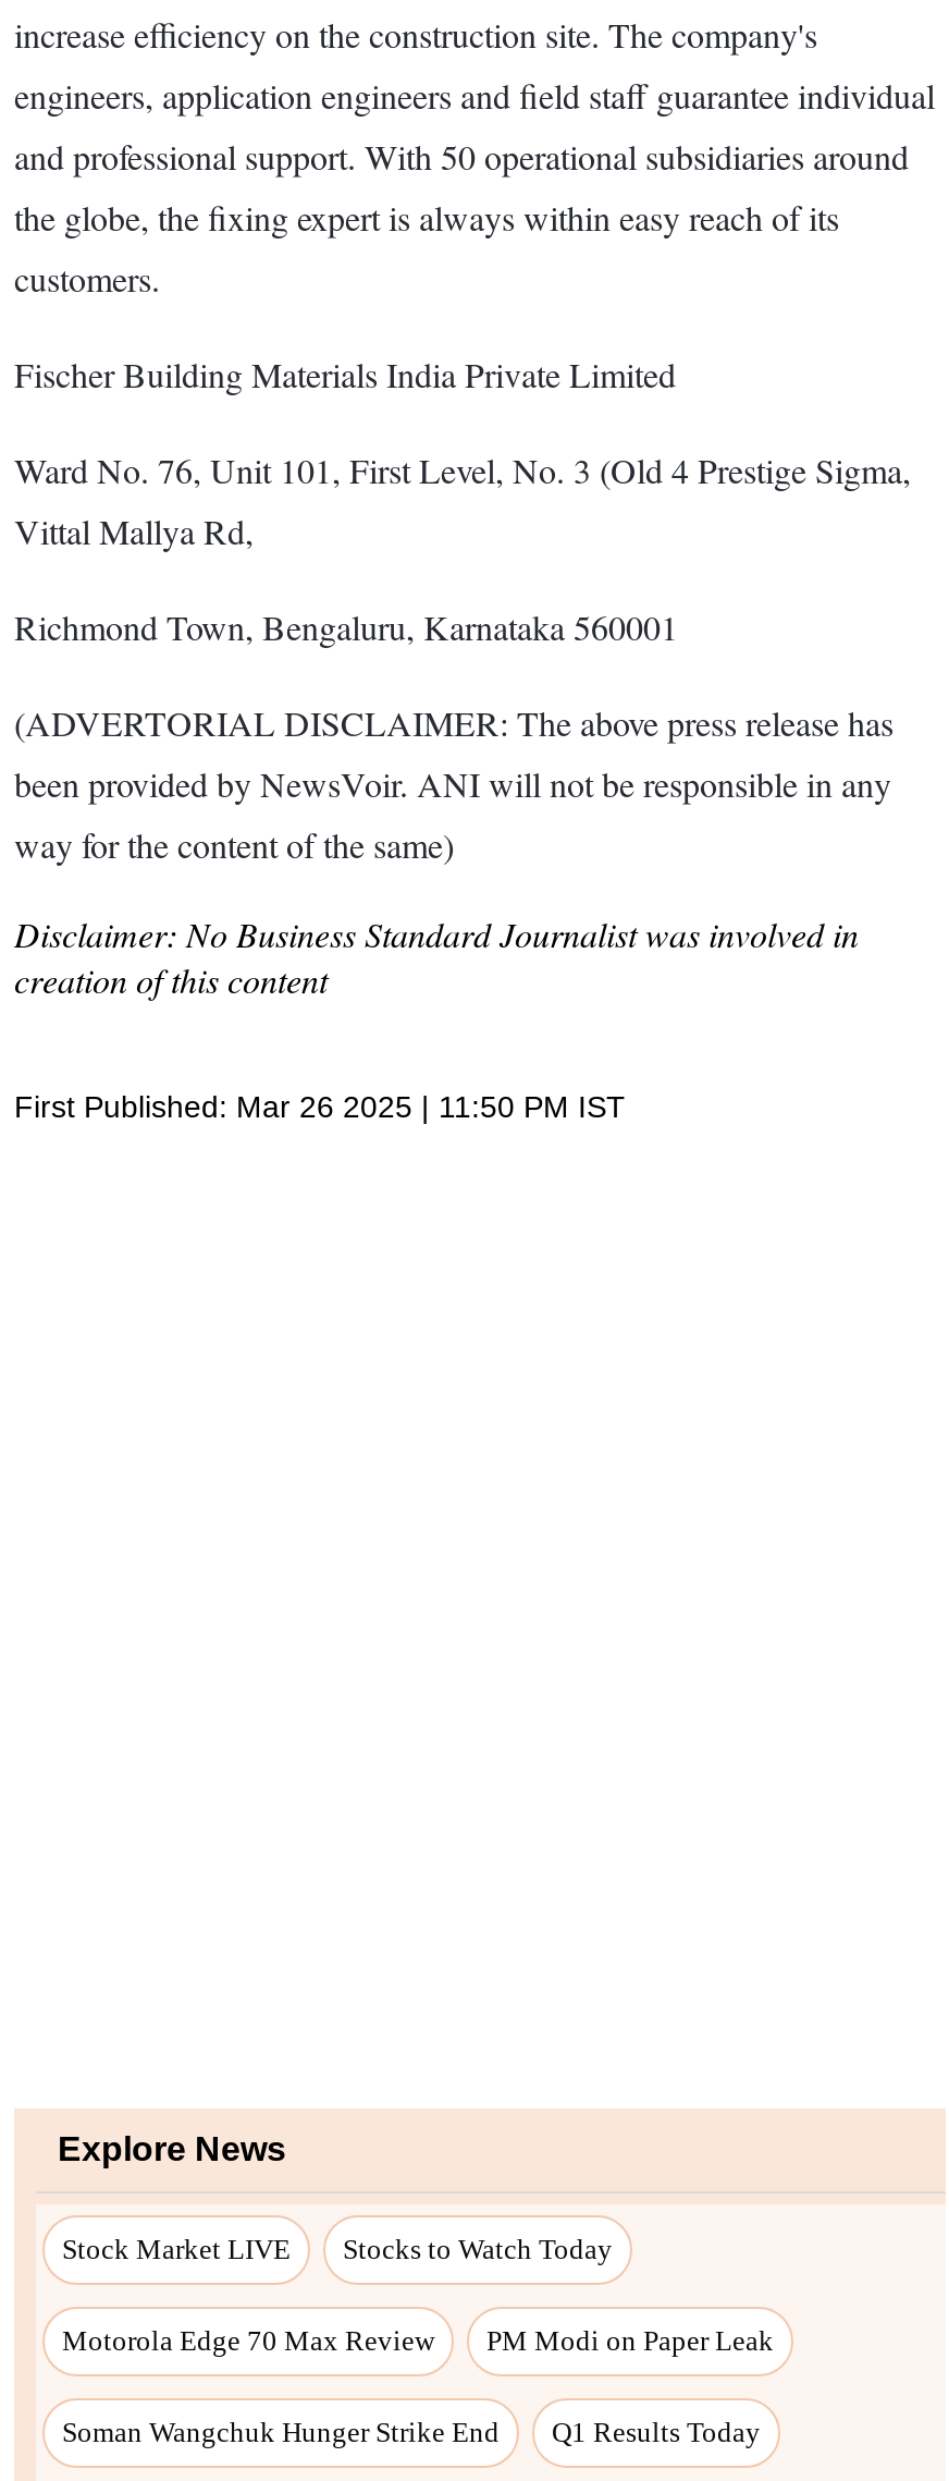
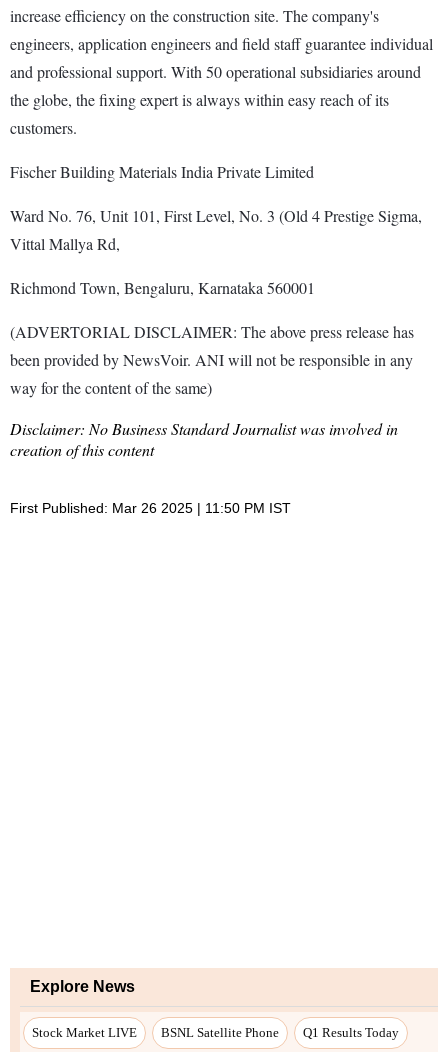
[62,2232,774,2448] Stocks to Watch Today | Motorola Edge 70 Max Review | PM Modi on Paper Leak | Soman Wangchuk Hunger Strike End -> [161,1025,279,1040] BSNL Satellite Phone

